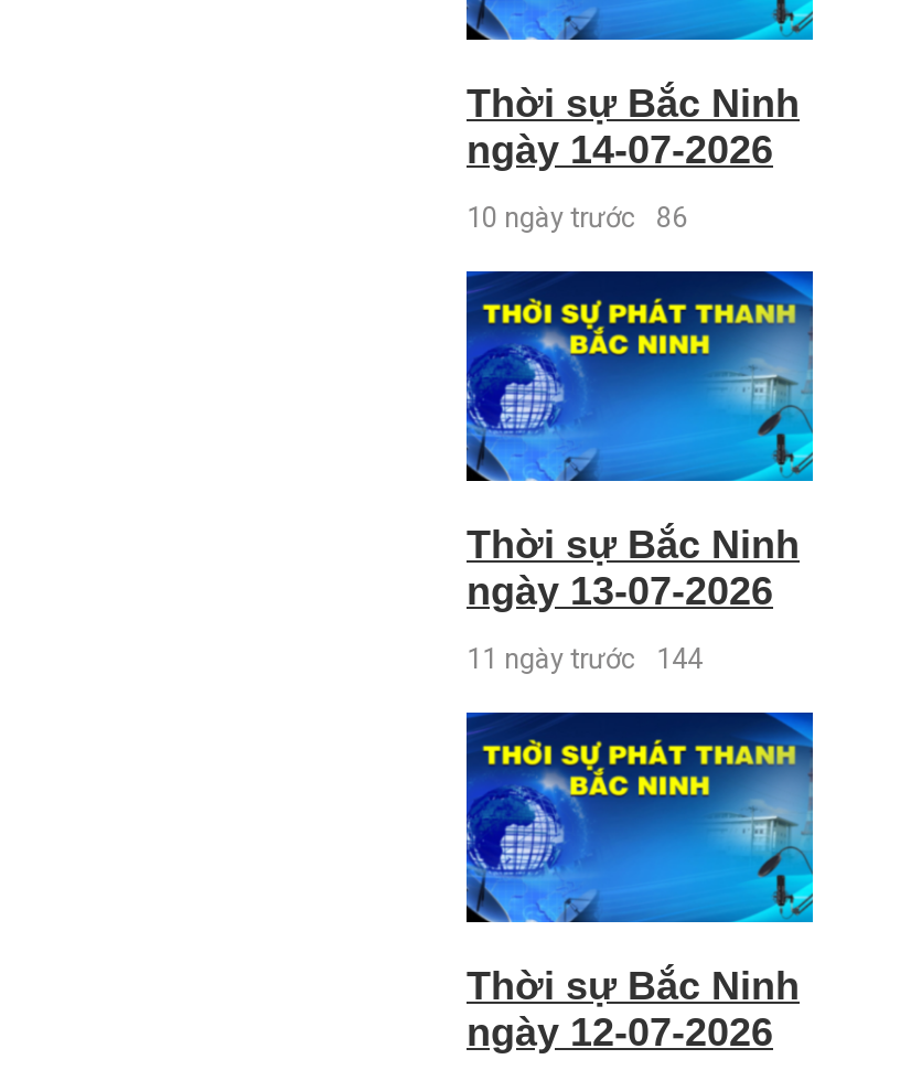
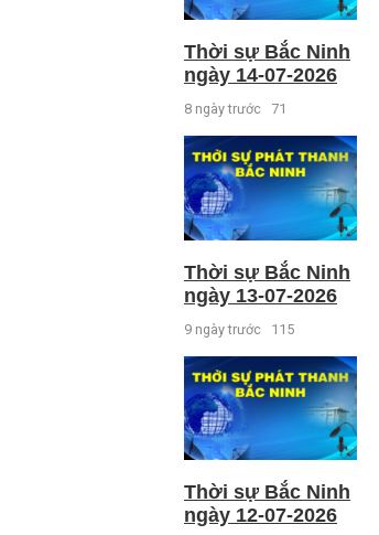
[467,201,687,235] 10 ngày trước 86 -> [184,101,286,117] 8 ngày trước 71
[467,642,703,675] 11 ngày trước 144 -> [184,321,294,337] 9 ngày trước 115

